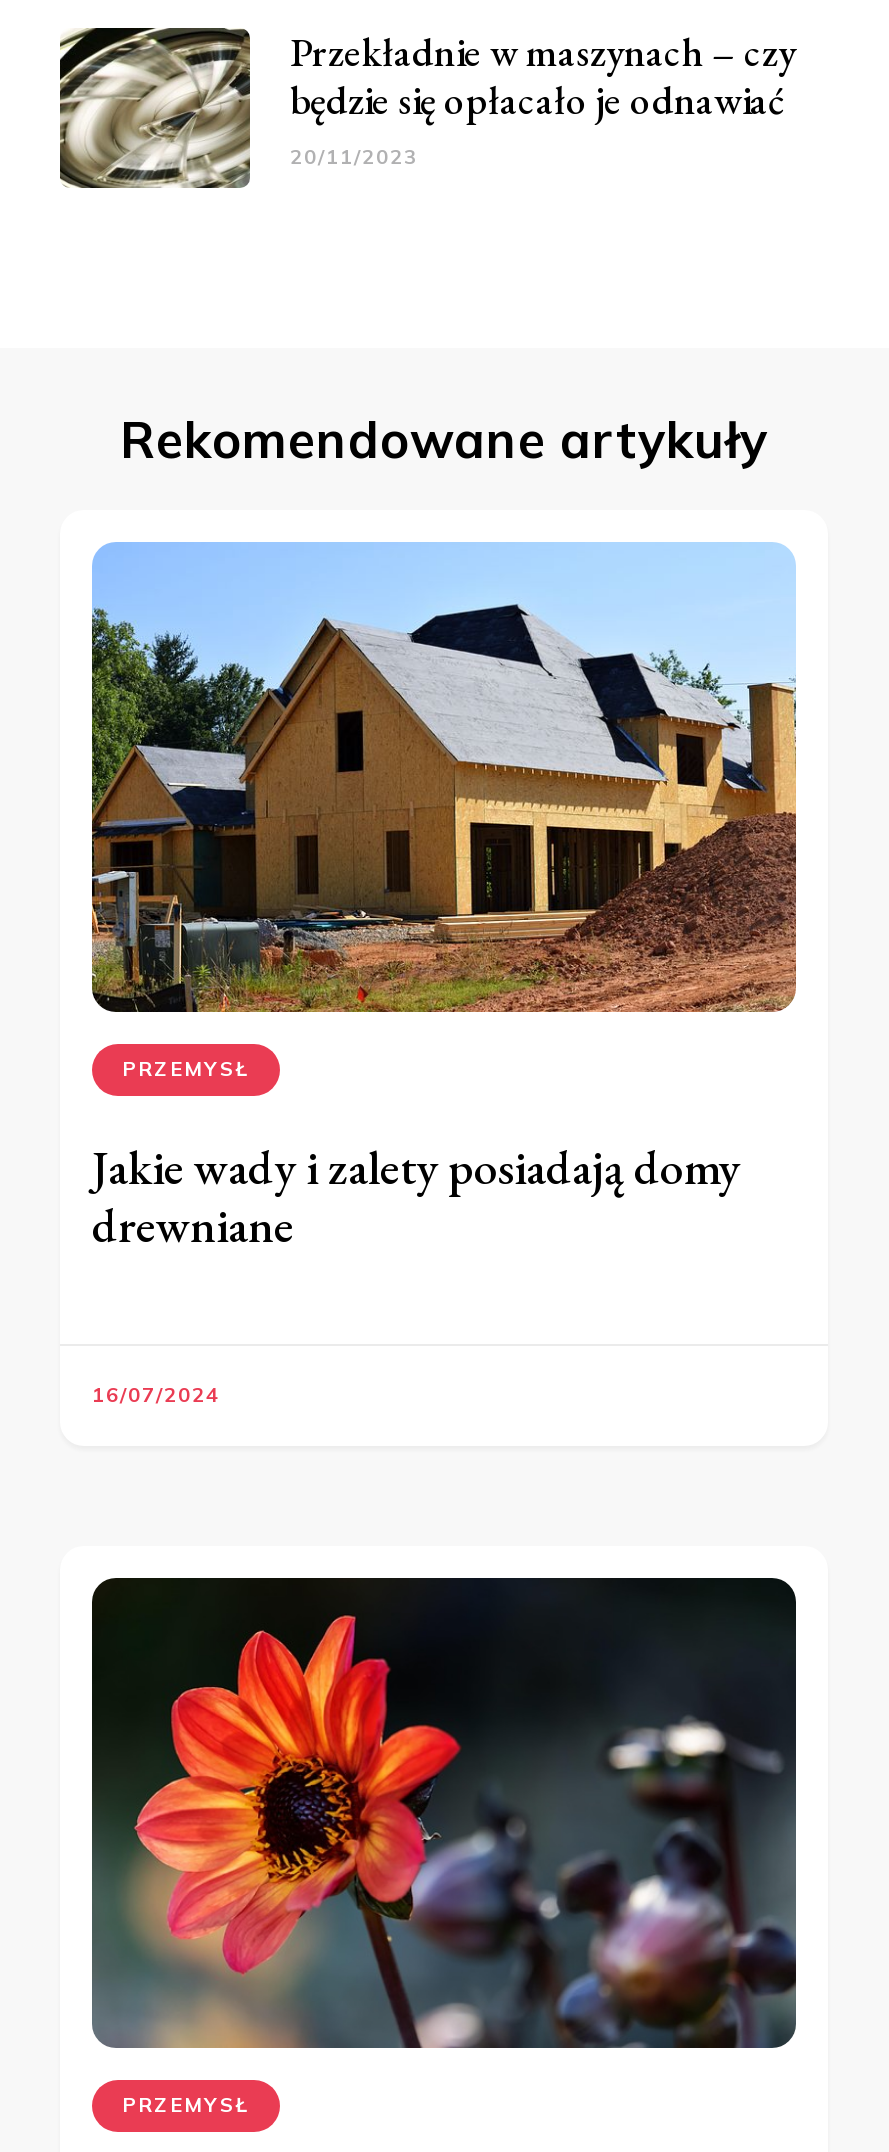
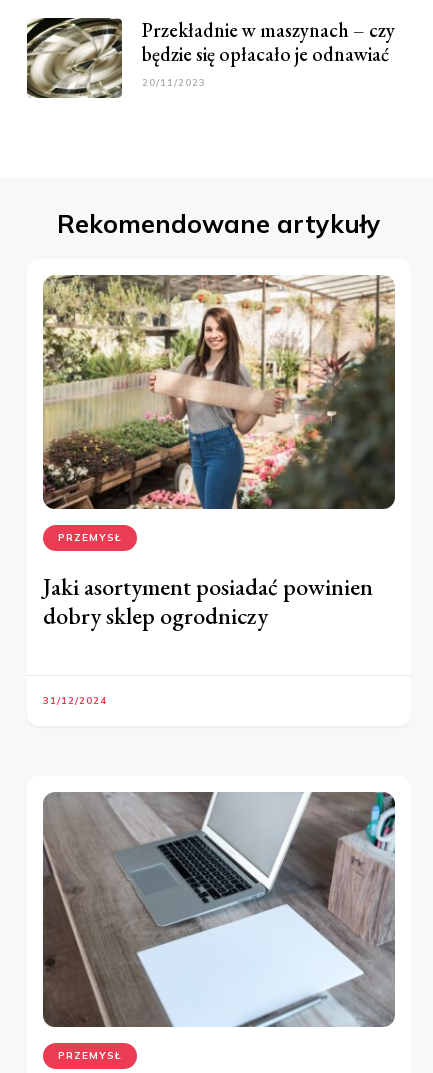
[90,542,798,1014] [image] -> [42,274,396,510] [image]
[92,1136,740,1256] Jakie wady i zalety posiadają domy | drewniane -> [43,571,373,631] Jaki asortyment posiadać powinien | dobry sklep ogrodniczy
[92,1382,220,1408] 16/07/2024 -> [43,694,107,707] 31/12/2024
[92,1576,798,2050] [image] -> [42,791,396,1028] [image]

